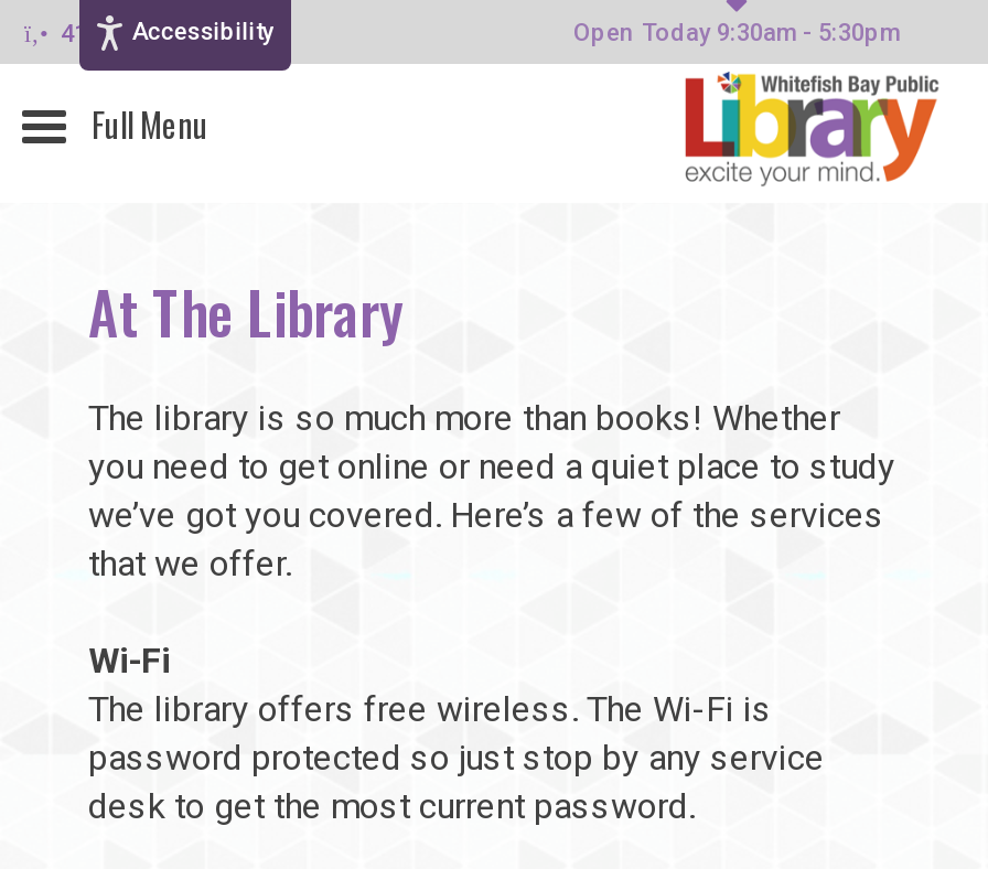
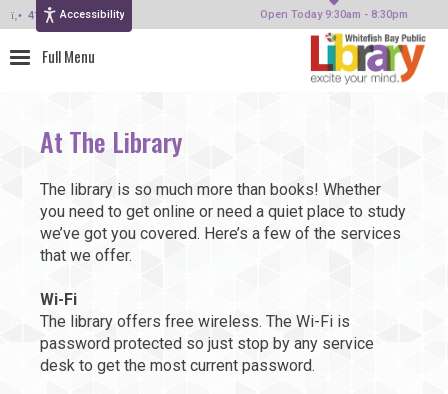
[573,19,900,47] Open Today 9:30am - 5:30pm -> [260,8,408,21] Open Today 9:30am - 8:30pm

